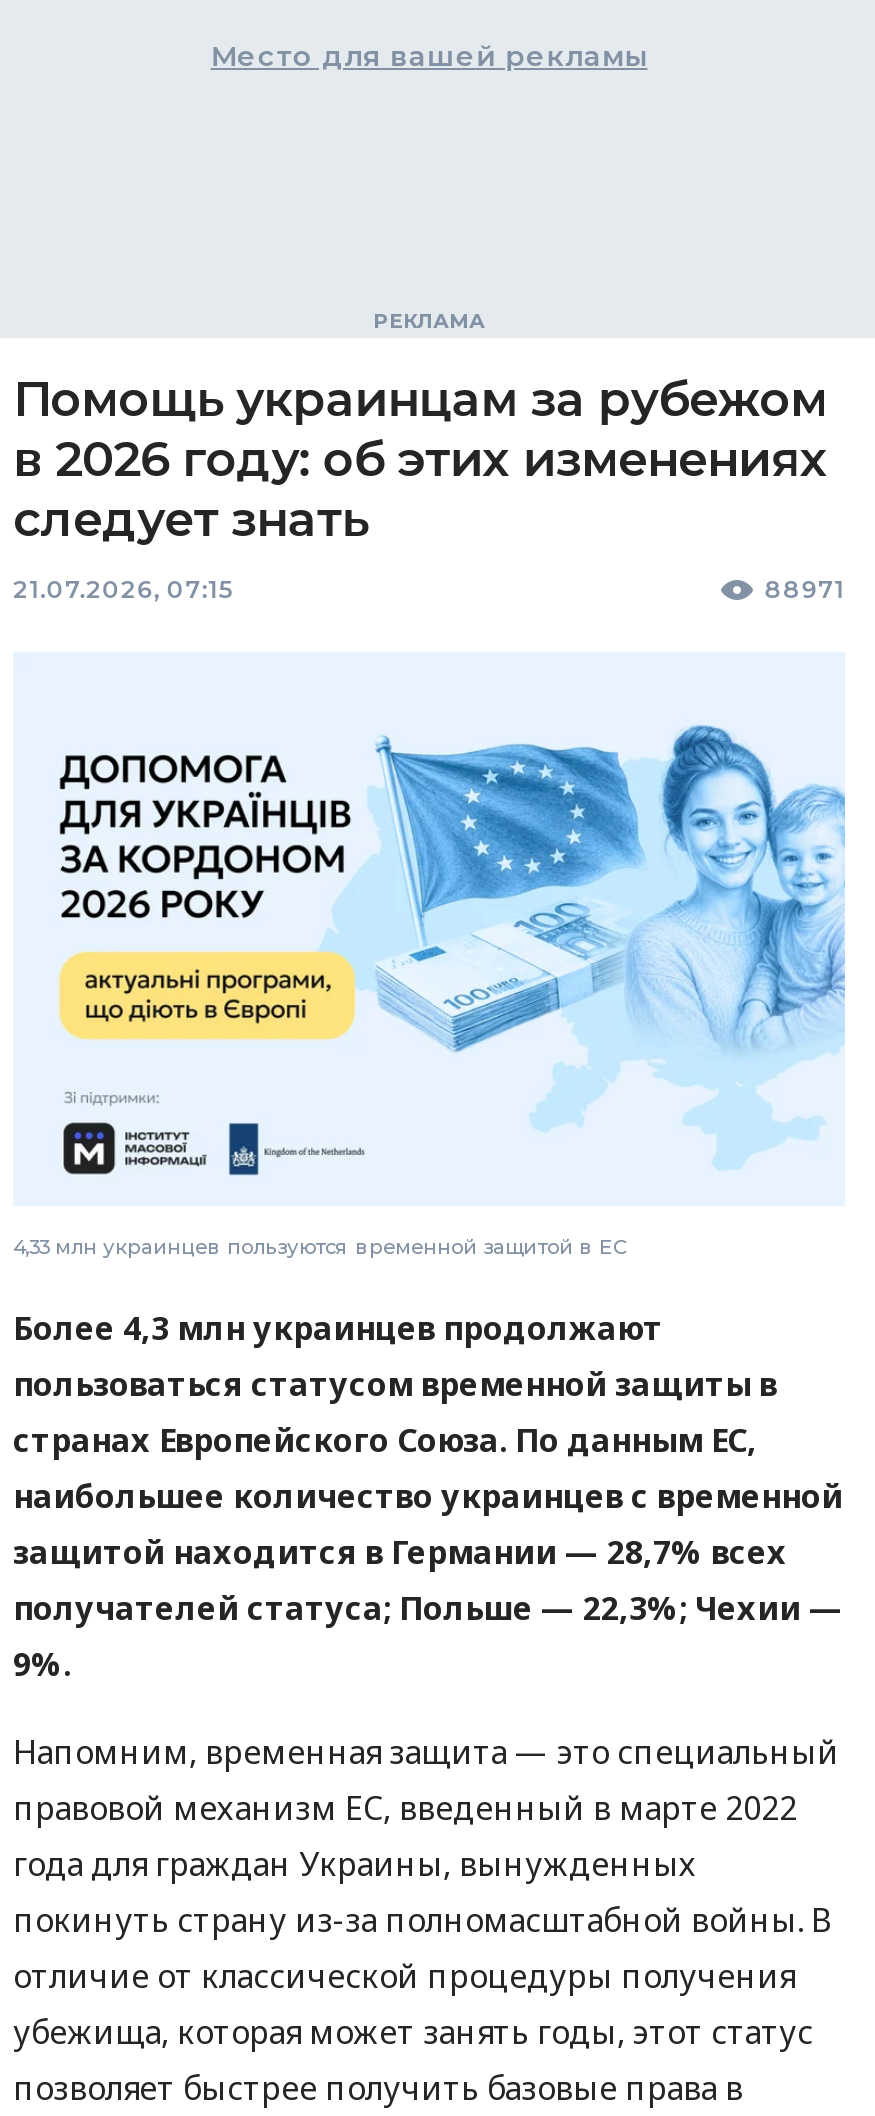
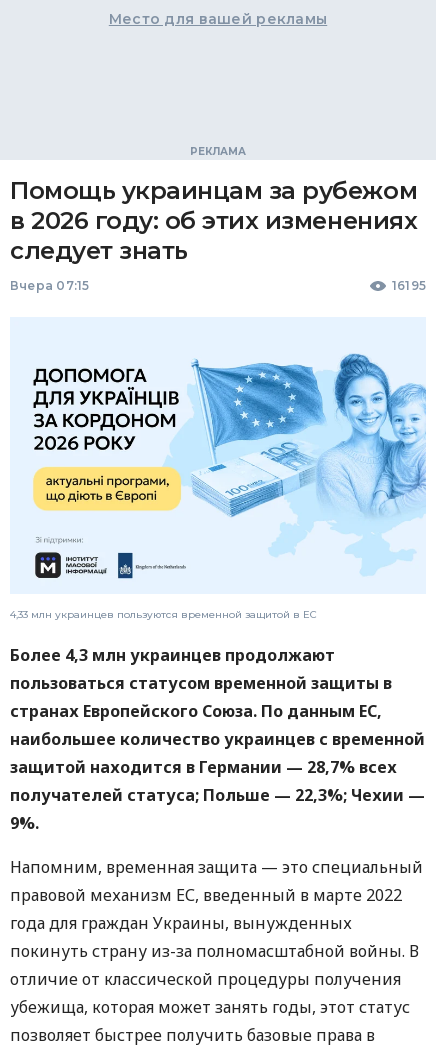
[13,574,845,604] 21.07.2026, 07:15 | 88971 -> [10,278,426,293] Вчера 07:15 | 16195

